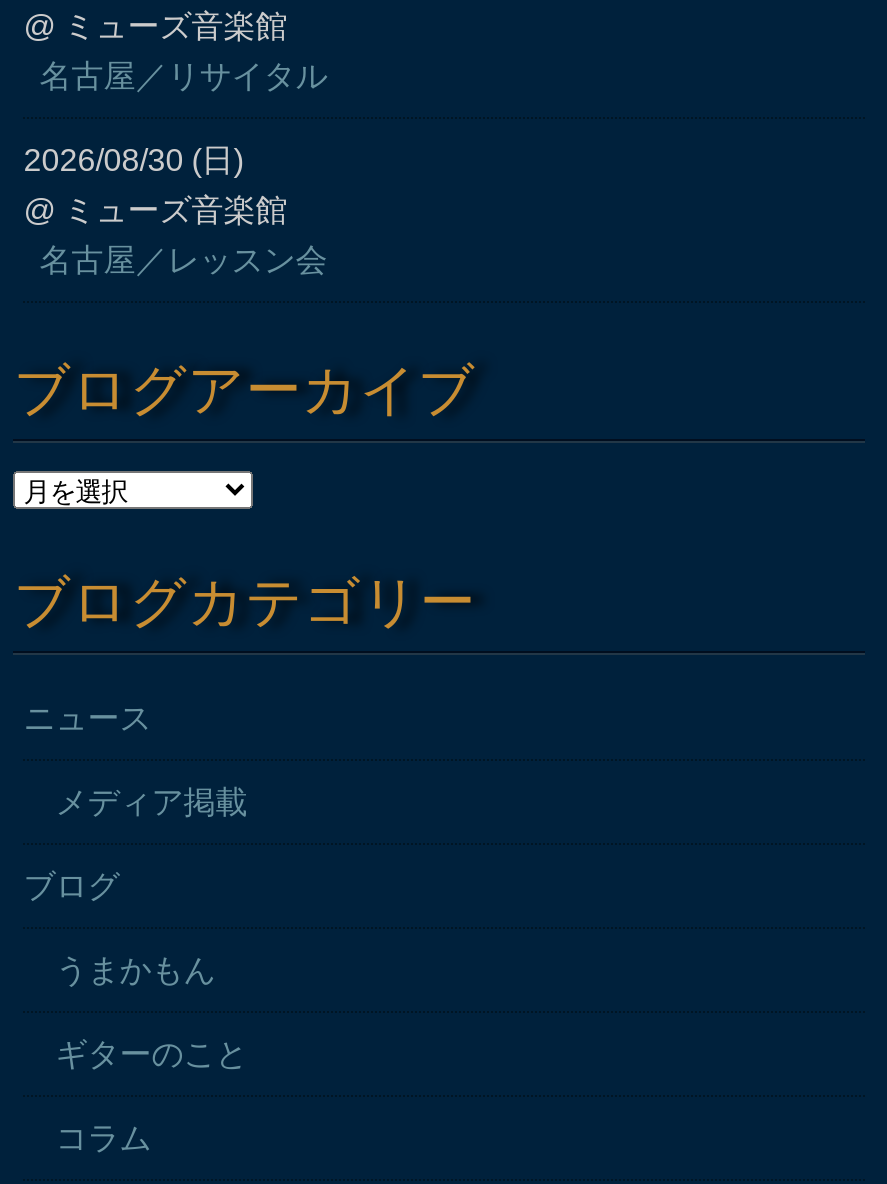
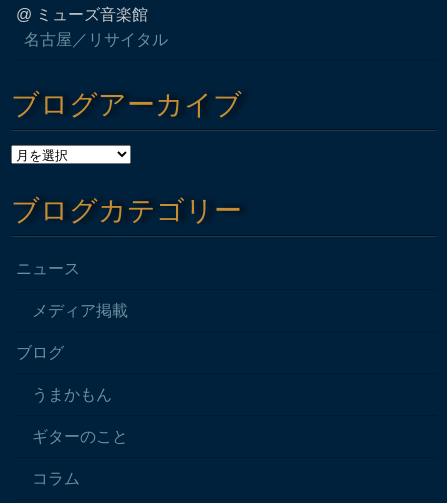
[23,143,327,277] 2026/08/30 (日) | @ ミューズ音楽館 | 名古屋／レッスン会 -> none

